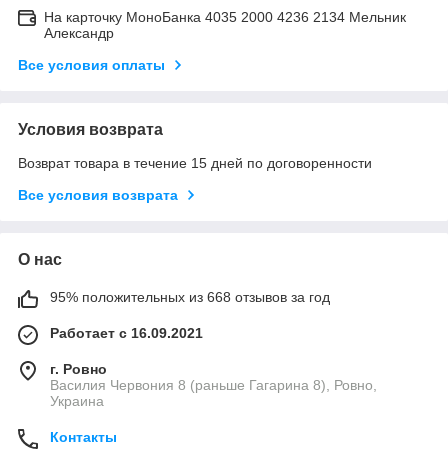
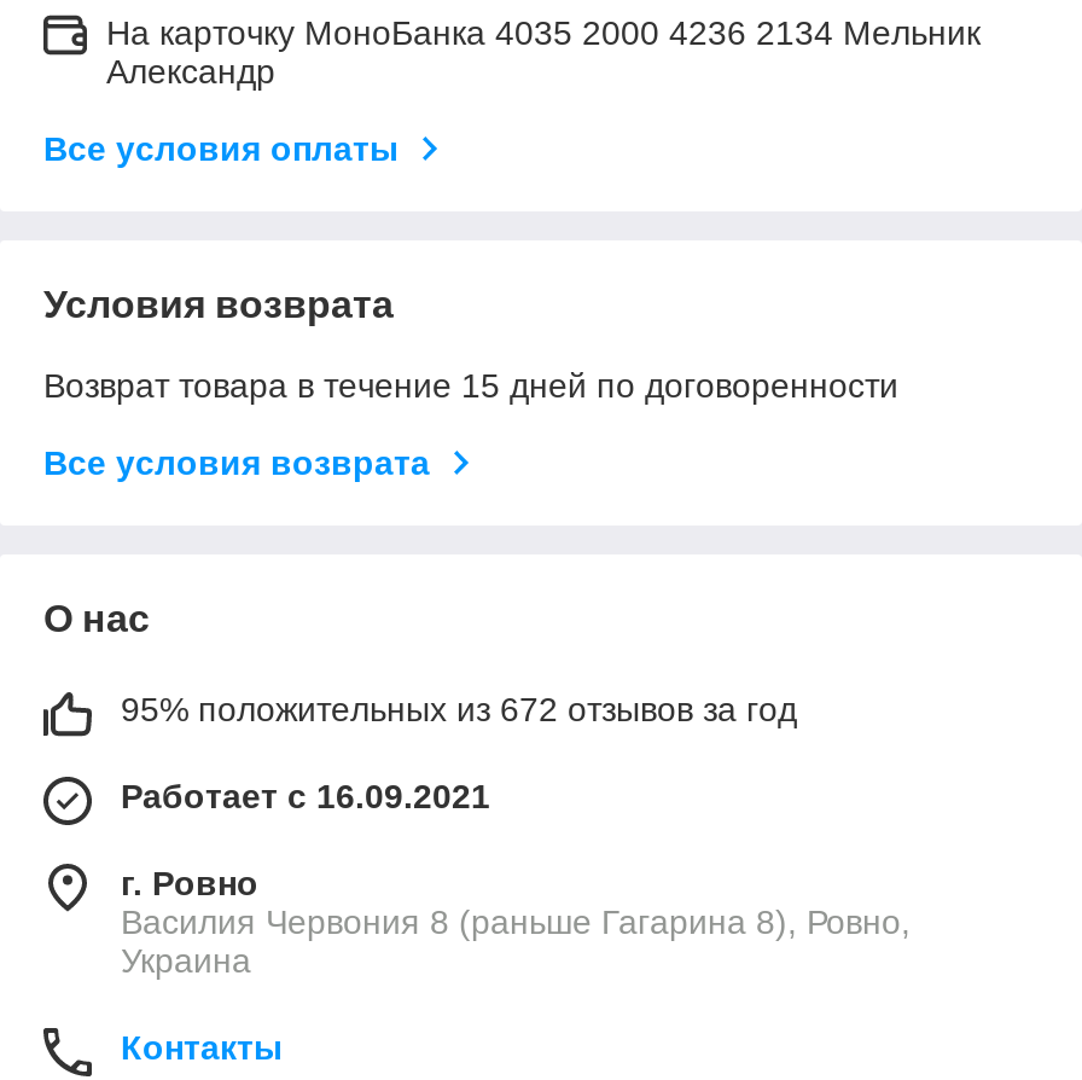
[50,289,330,305] 95% положительных из 668 отзывов за год -> [121,690,797,729] 95% положительных из 672 отзывов за год

